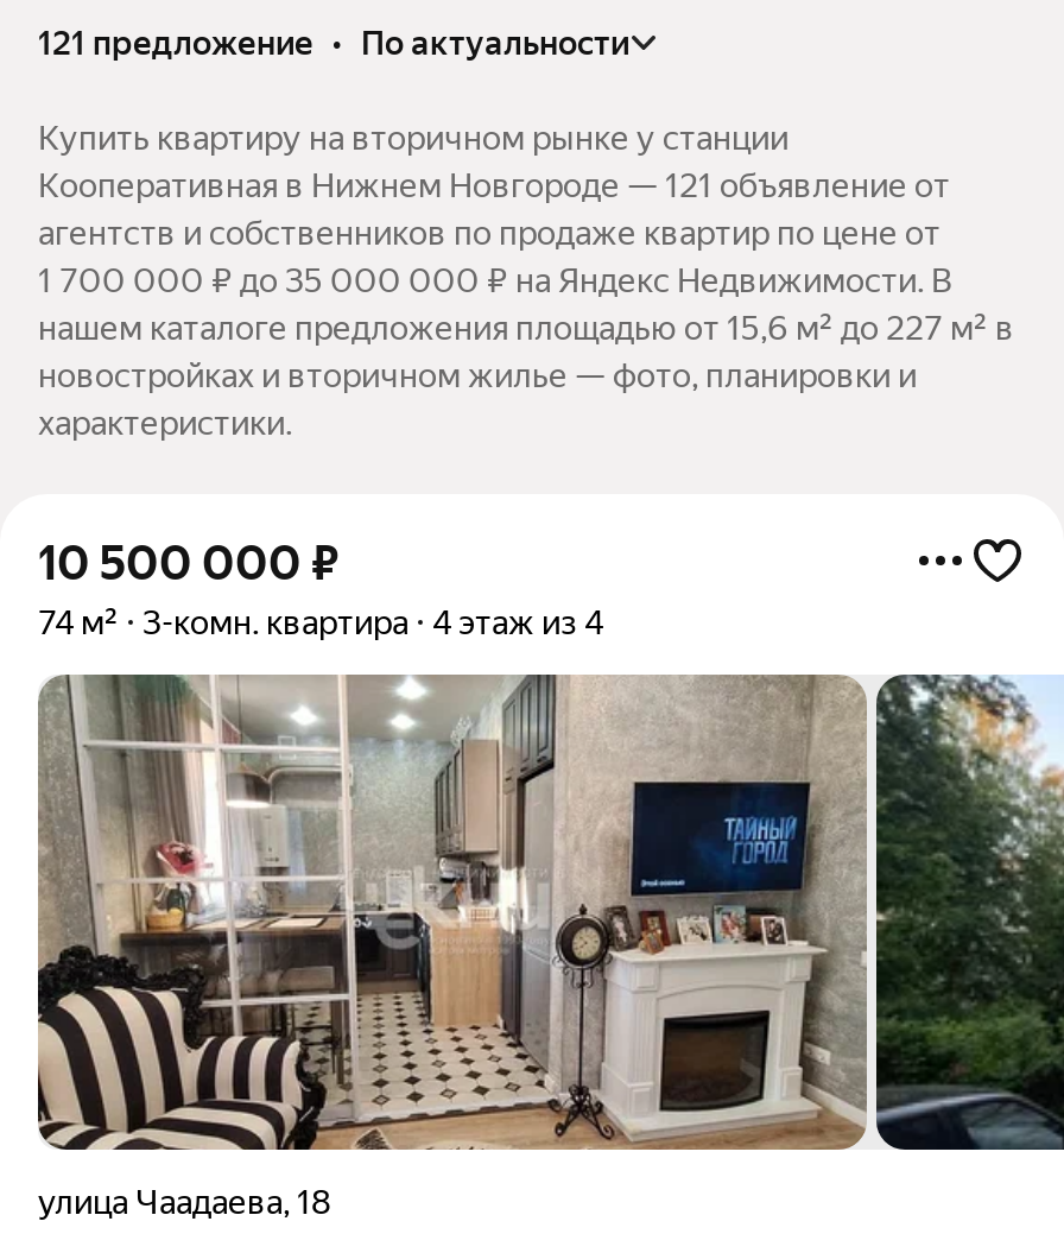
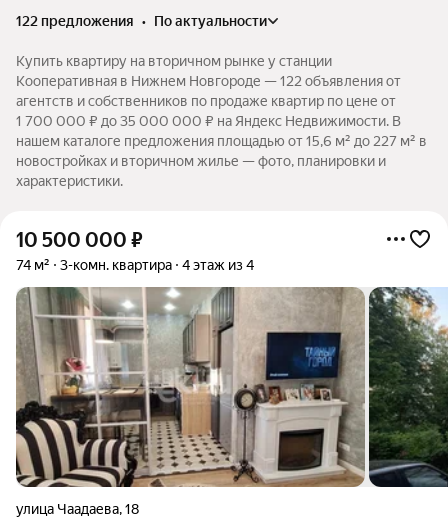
[38,23,629,61] 121 предложение • по актуальности -> [16,13,267,29] 122 предложения • по актуальности
[38,166,950,204] Кооперативная в Нижнем Новгороде — 121 объявление от -> [16,73,401,89] Кооперативная в Нижнем Новгороде — 122 объявления от

